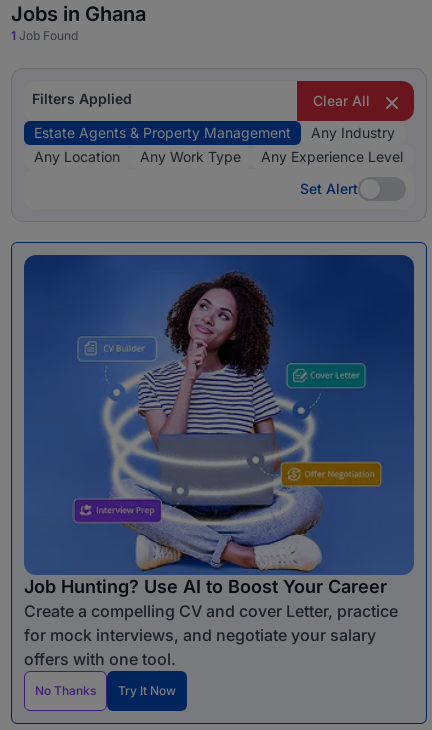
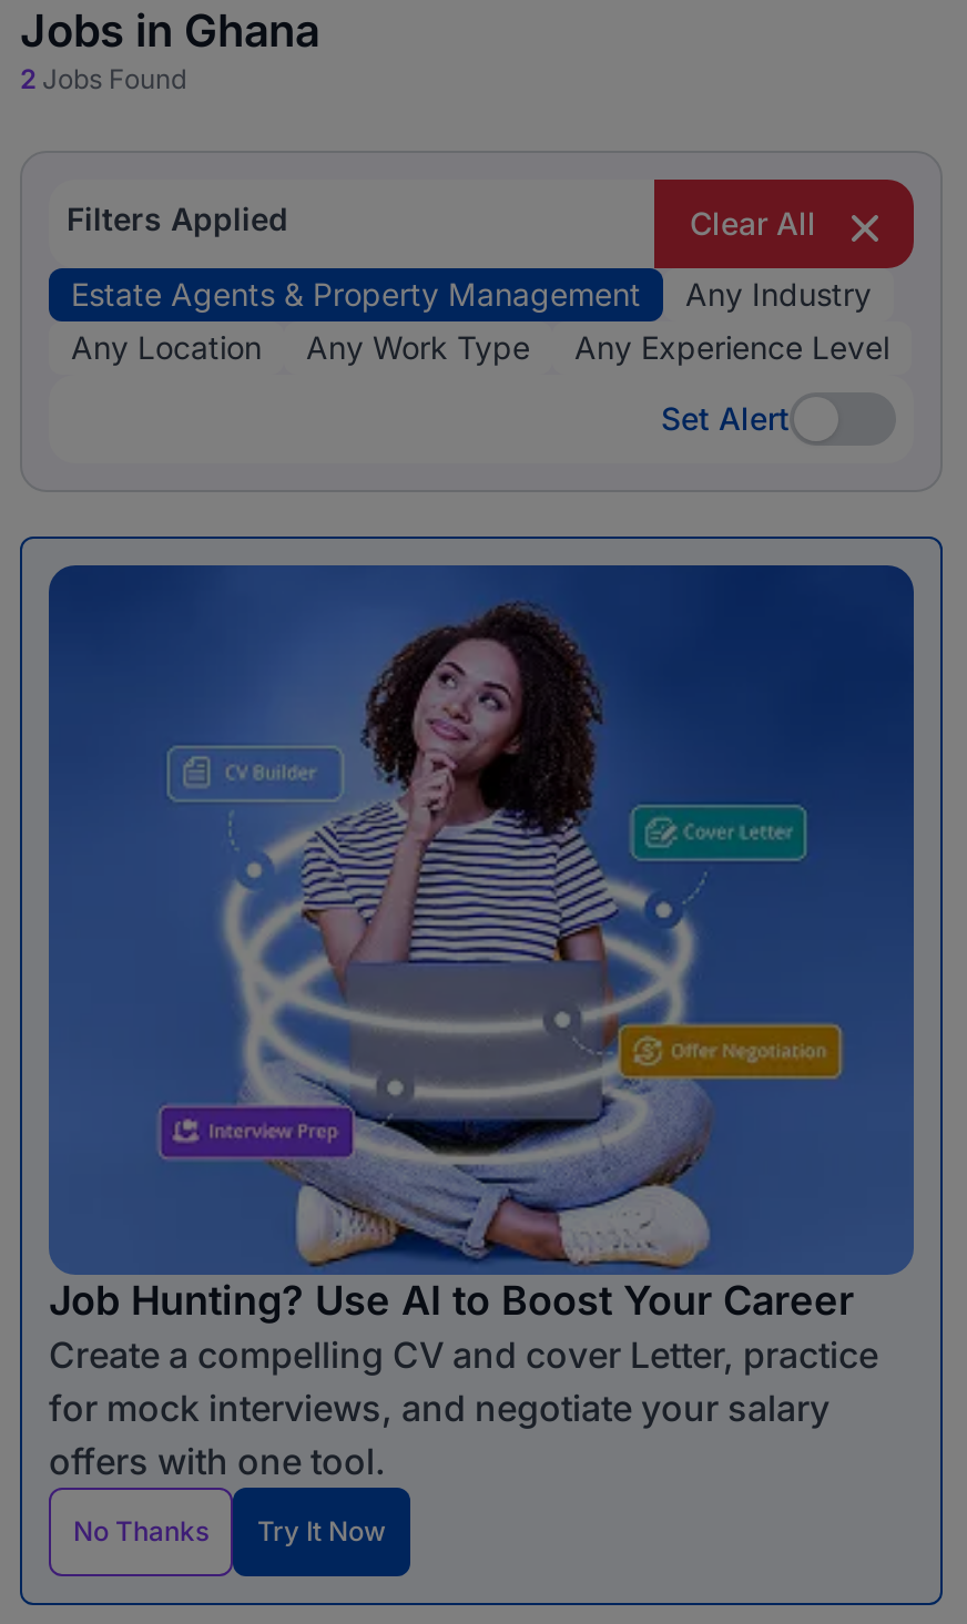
[11,28,78,43] 1 Job Found -> [20,62,186,95] 2 Jobs Found

